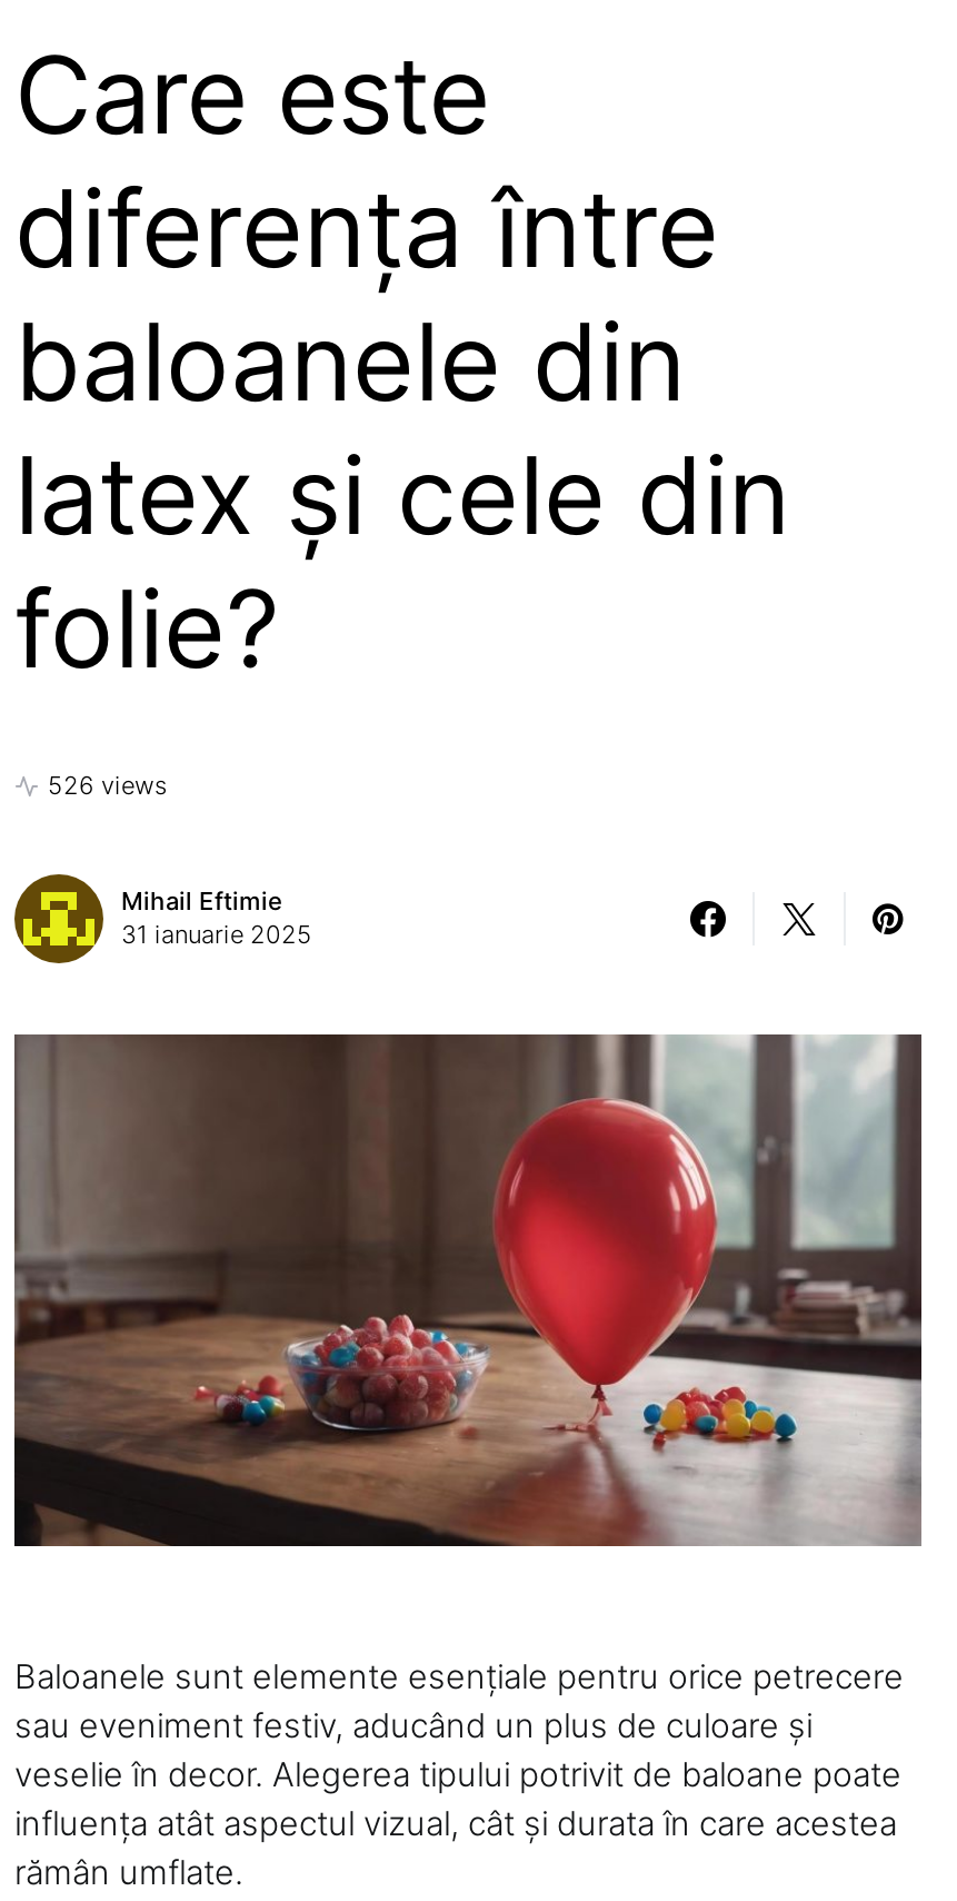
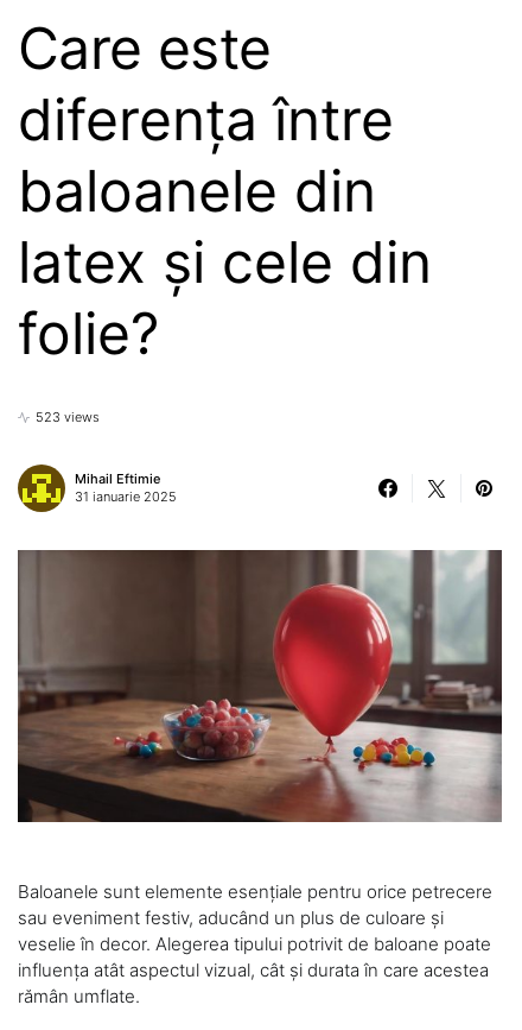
[48,770,168,801] 526 views -> [36,409,100,425] 523 views

